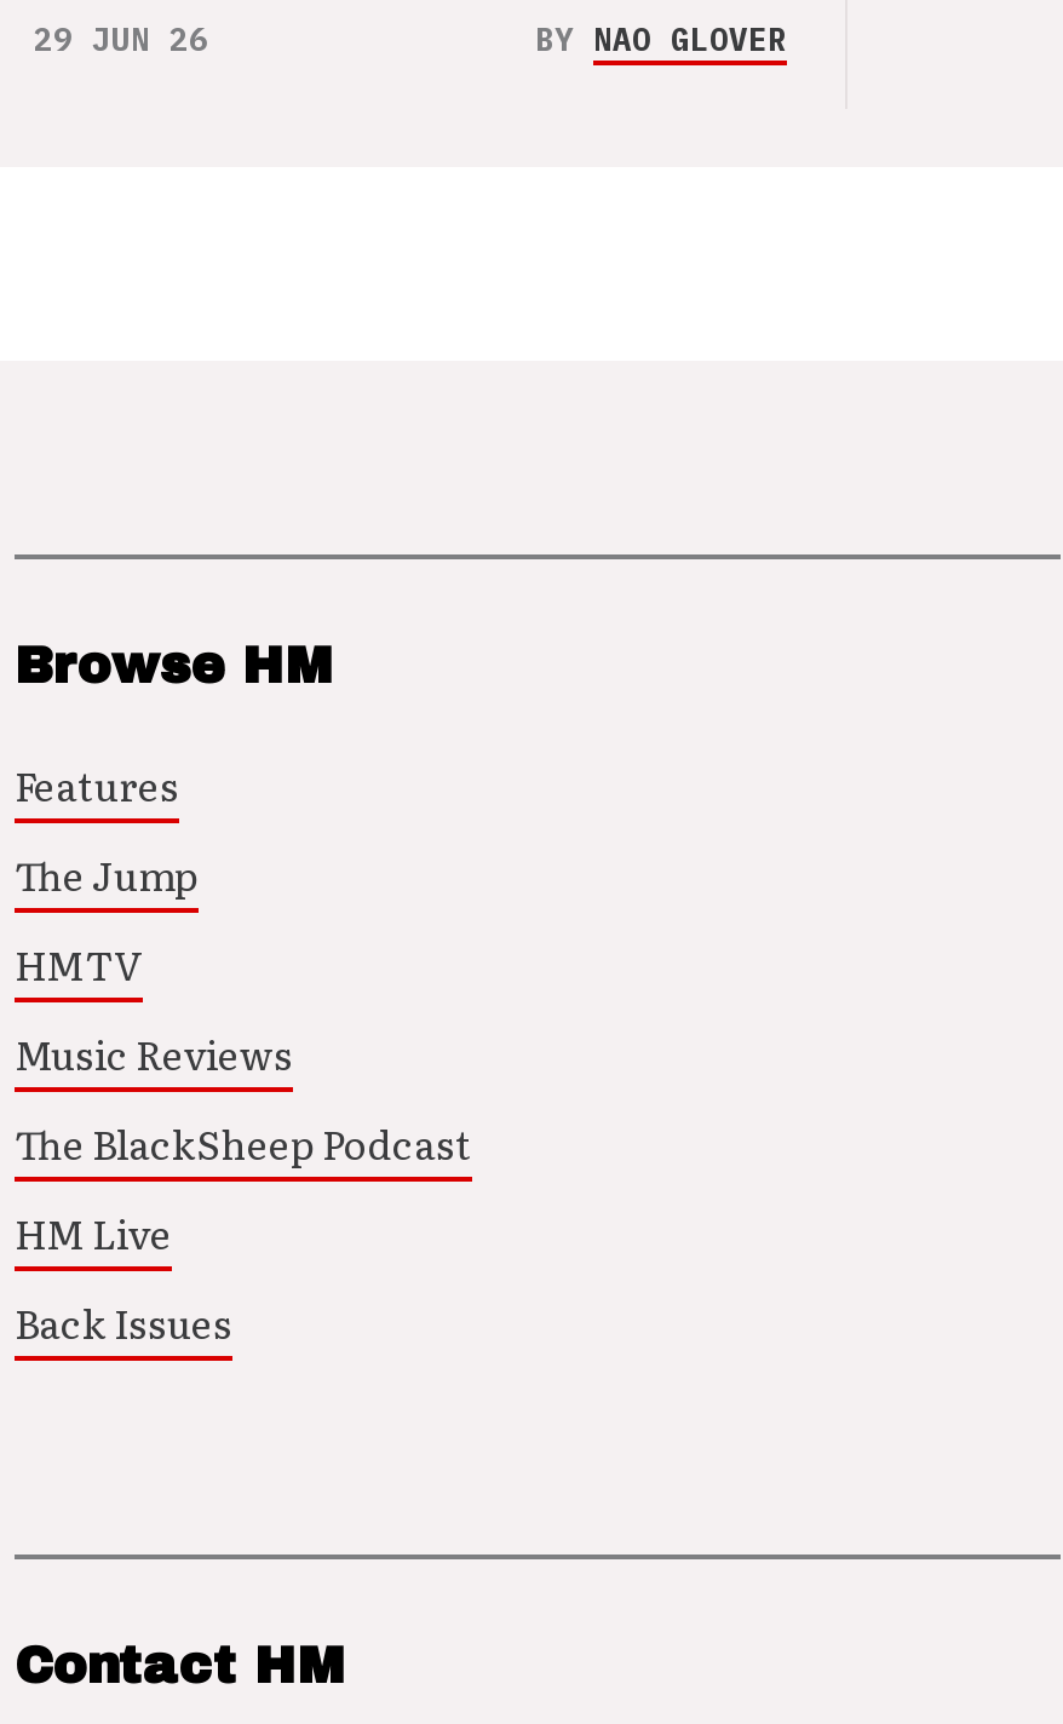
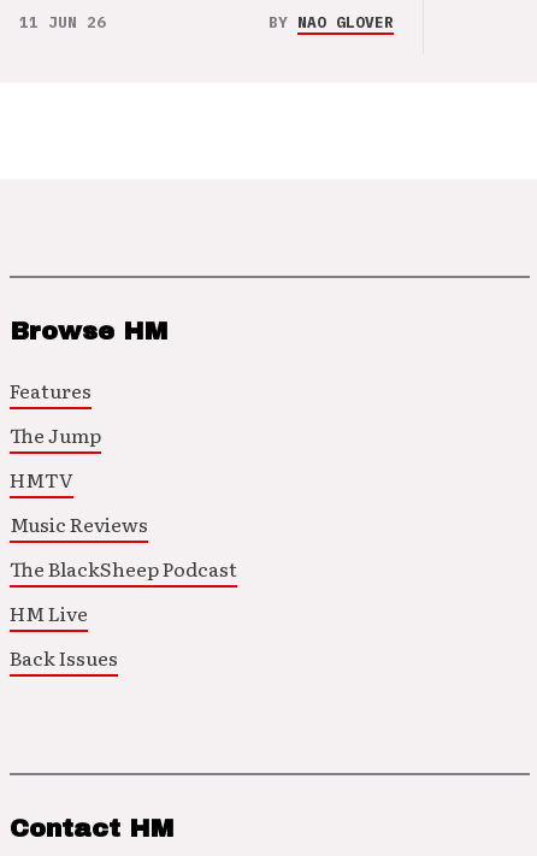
[34,20,208,61] 29 JUN 26 -> [19,12,106,33] 11 JUN 26

